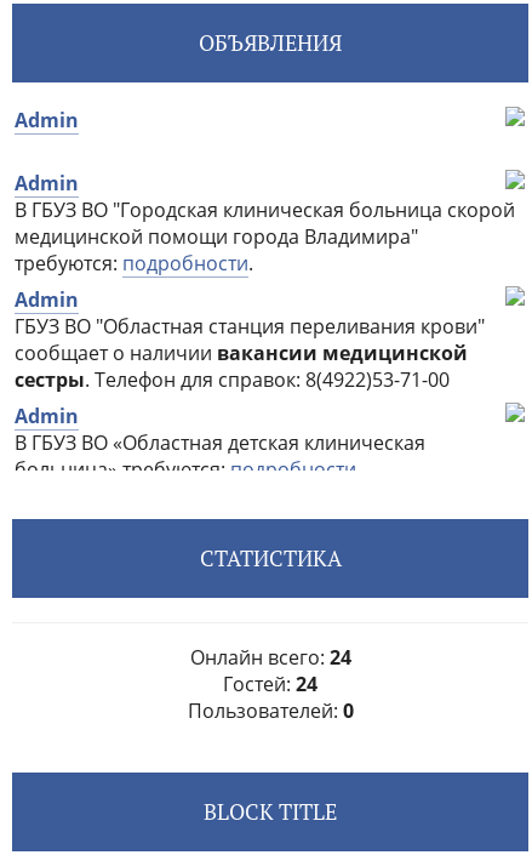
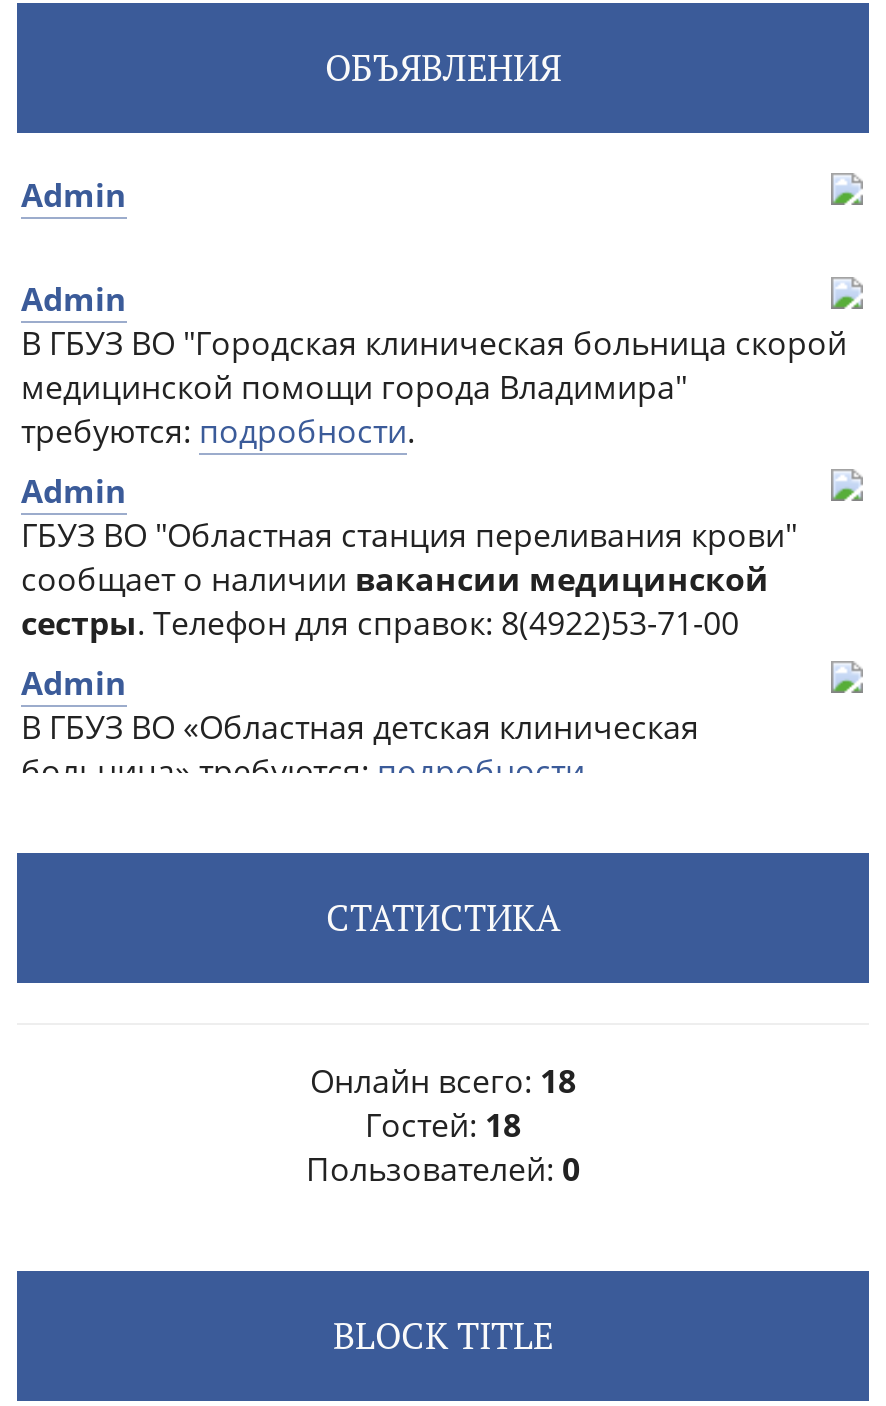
[190,644,351,671] Онлайн всего: 24 -> [310,1059,576,1103] Онлайн всего: 18
[223,671,318,697] Гостей: 24 -> [365,1103,521,1147] Гостей: 18

